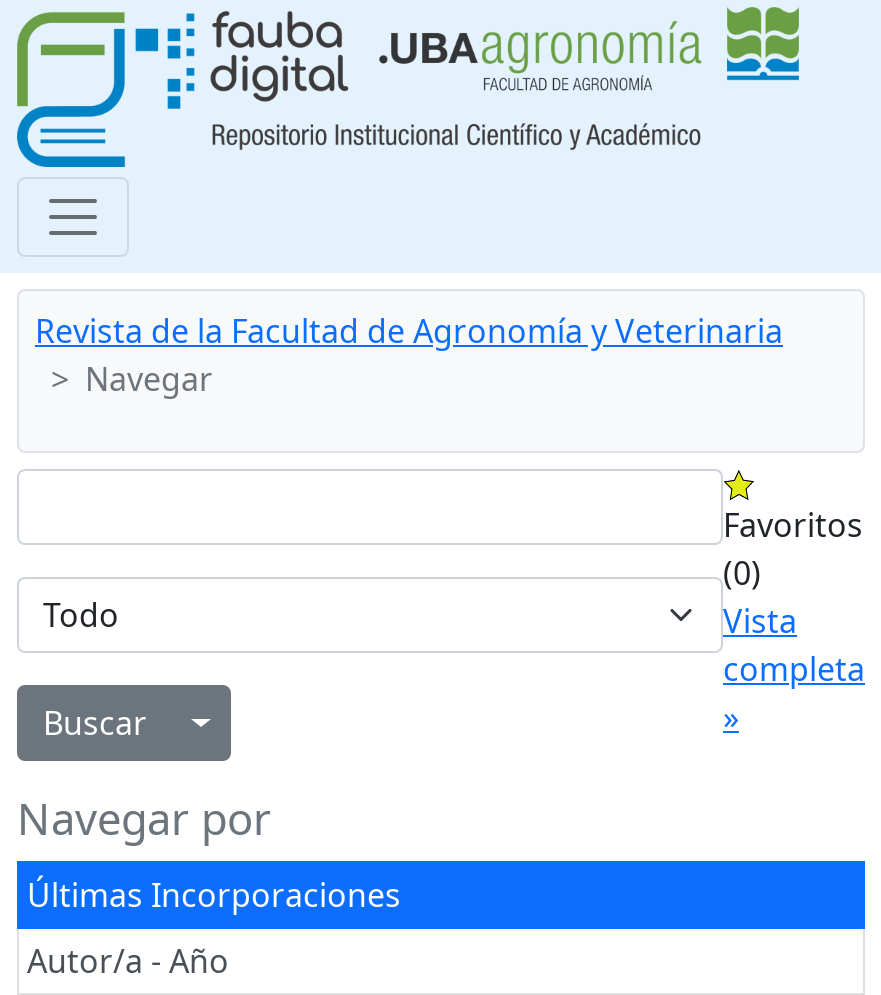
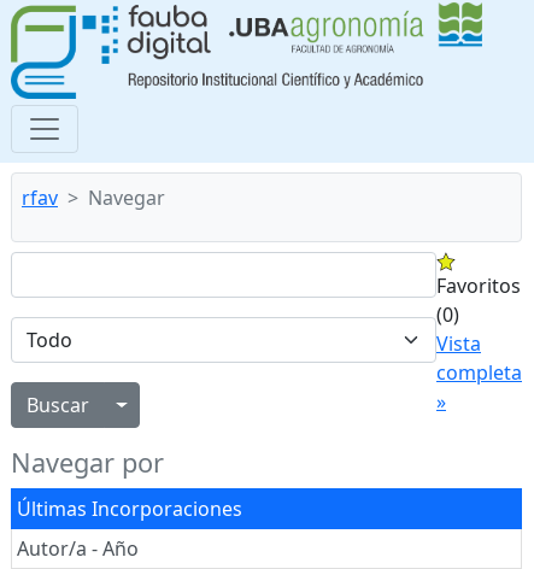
[35,309,783,353] Revista de la Facultad de Agronomía y Veterinaria -> [22,184,58,211] rfav

